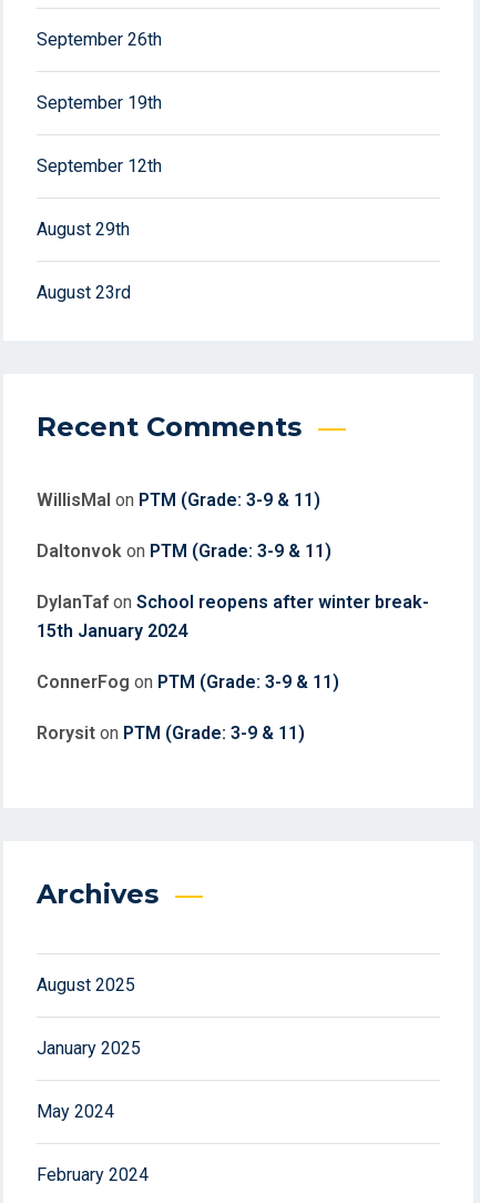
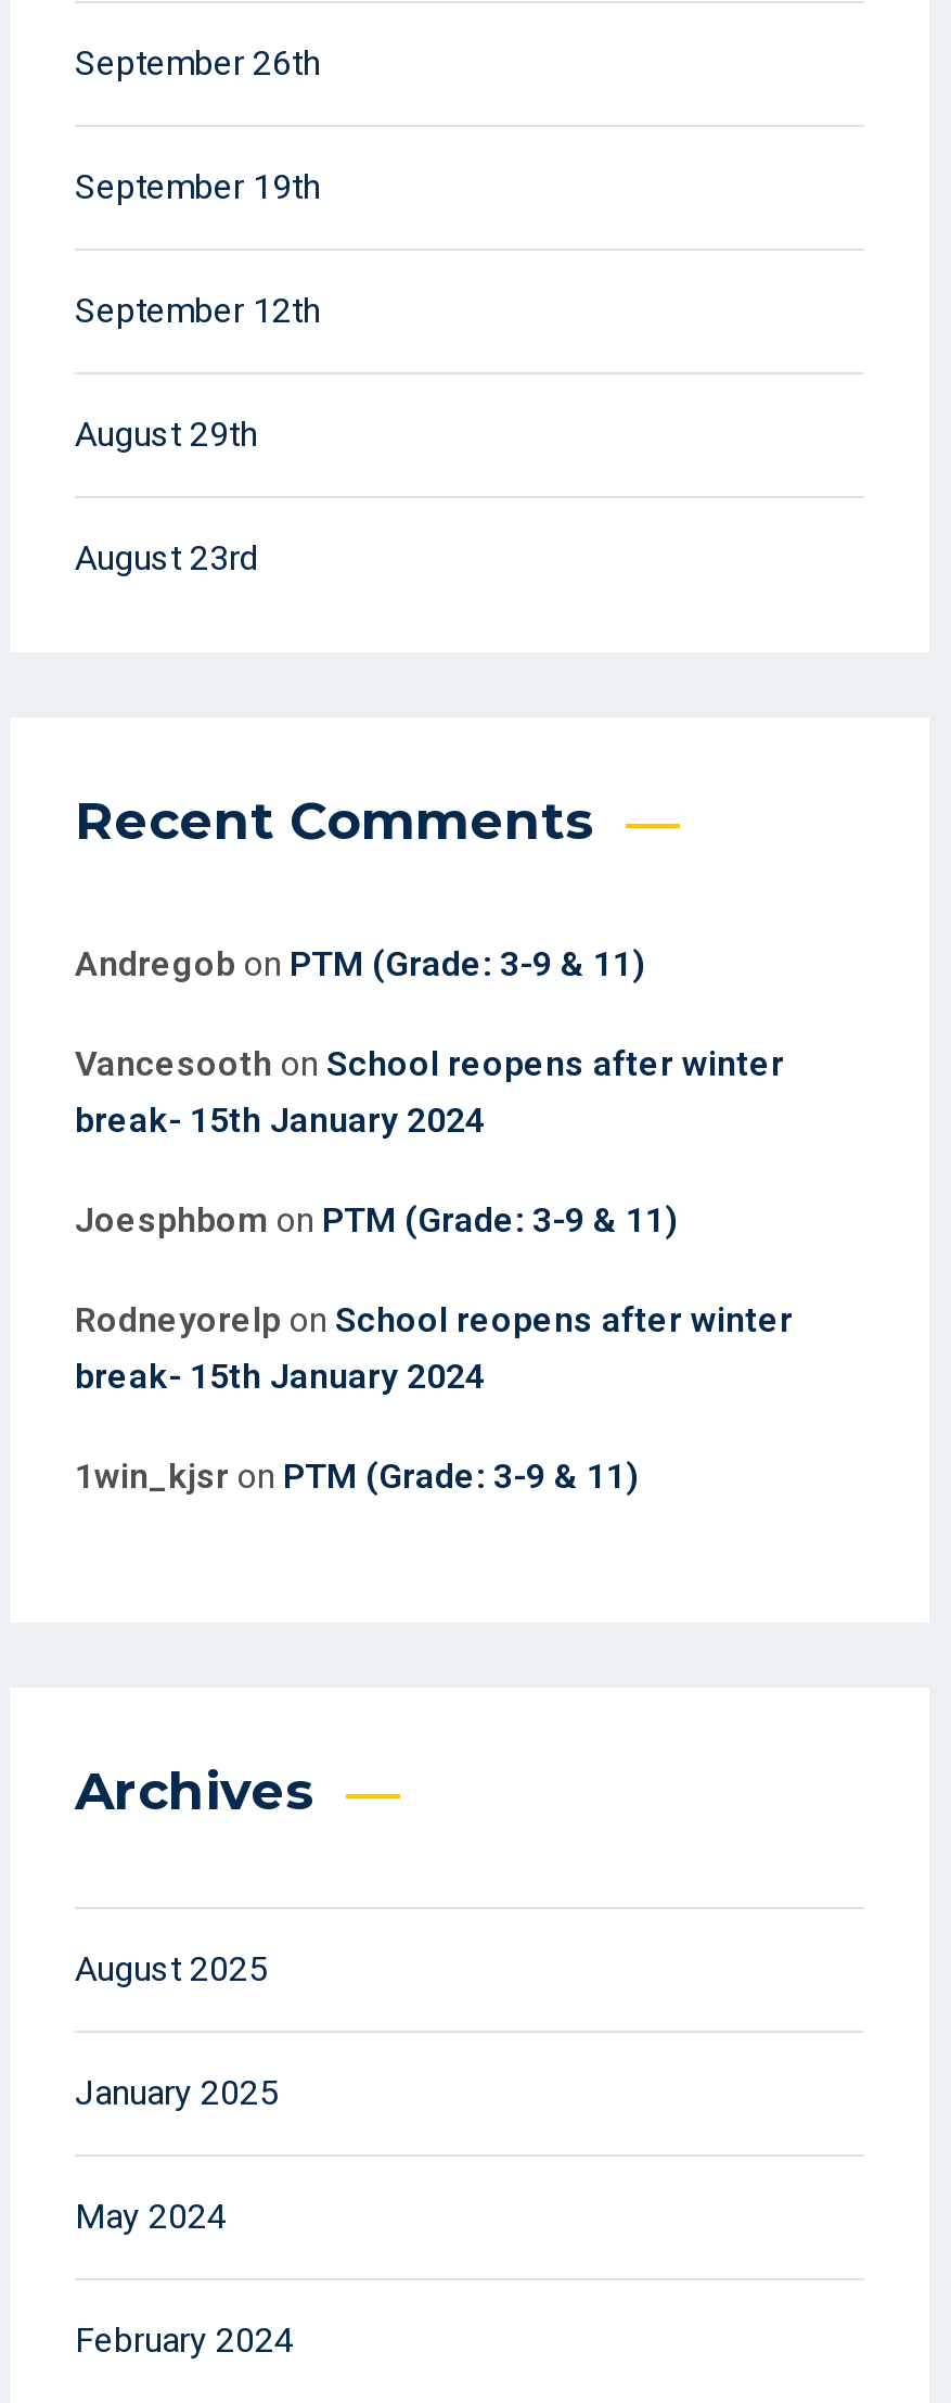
[37,489,320,510] WillisMal on PTM (Grade: 3-9 & 11) -> [75,943,645,984] Andregob on PTM (Grade: 3-9 & 11)
[37,540,331,562] Daltonvok on PTM (Grade: 3-9 & 11) -> [75,1043,784,1141] Vancesooth on School reopens after winter | break- 15th January 2024
[37,592,429,641] DylanTaf on School reopens after winter break- | 15th January 2024 -> [75,1199,678,1241] Joesphbom on PTM (Grade: 3-9 & 11)
[37,671,339,693] ConnerFog on PTM (Grade: 3-9 & 11) -> [75,1299,793,1397] Rodneyorelp on School reopens after winter | break- 15th January 2024
[37,722,305,744] Rorysit on PTM (Grade: 3-9 & 11) -> [75,1455,639,1497] 1win_kjsr on PTM (Grade: 3-9 & 11)

